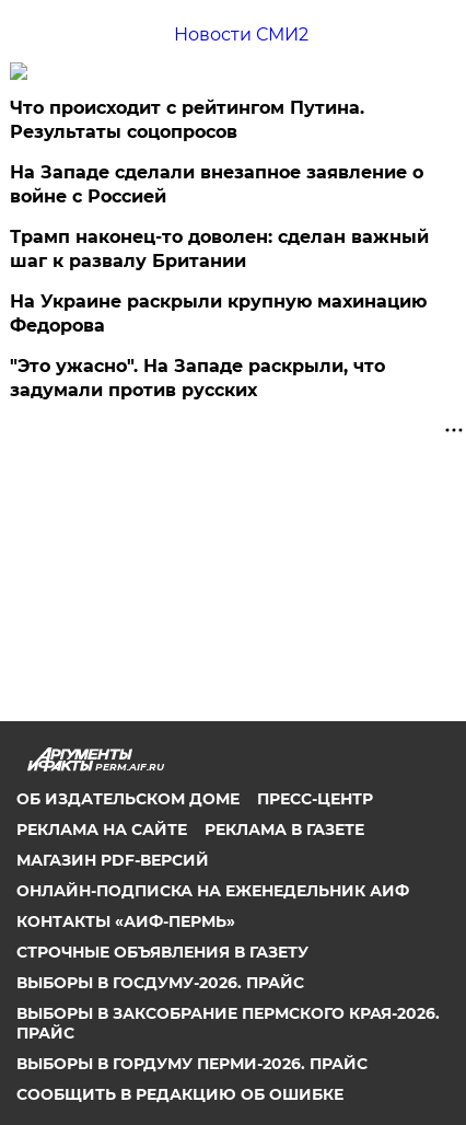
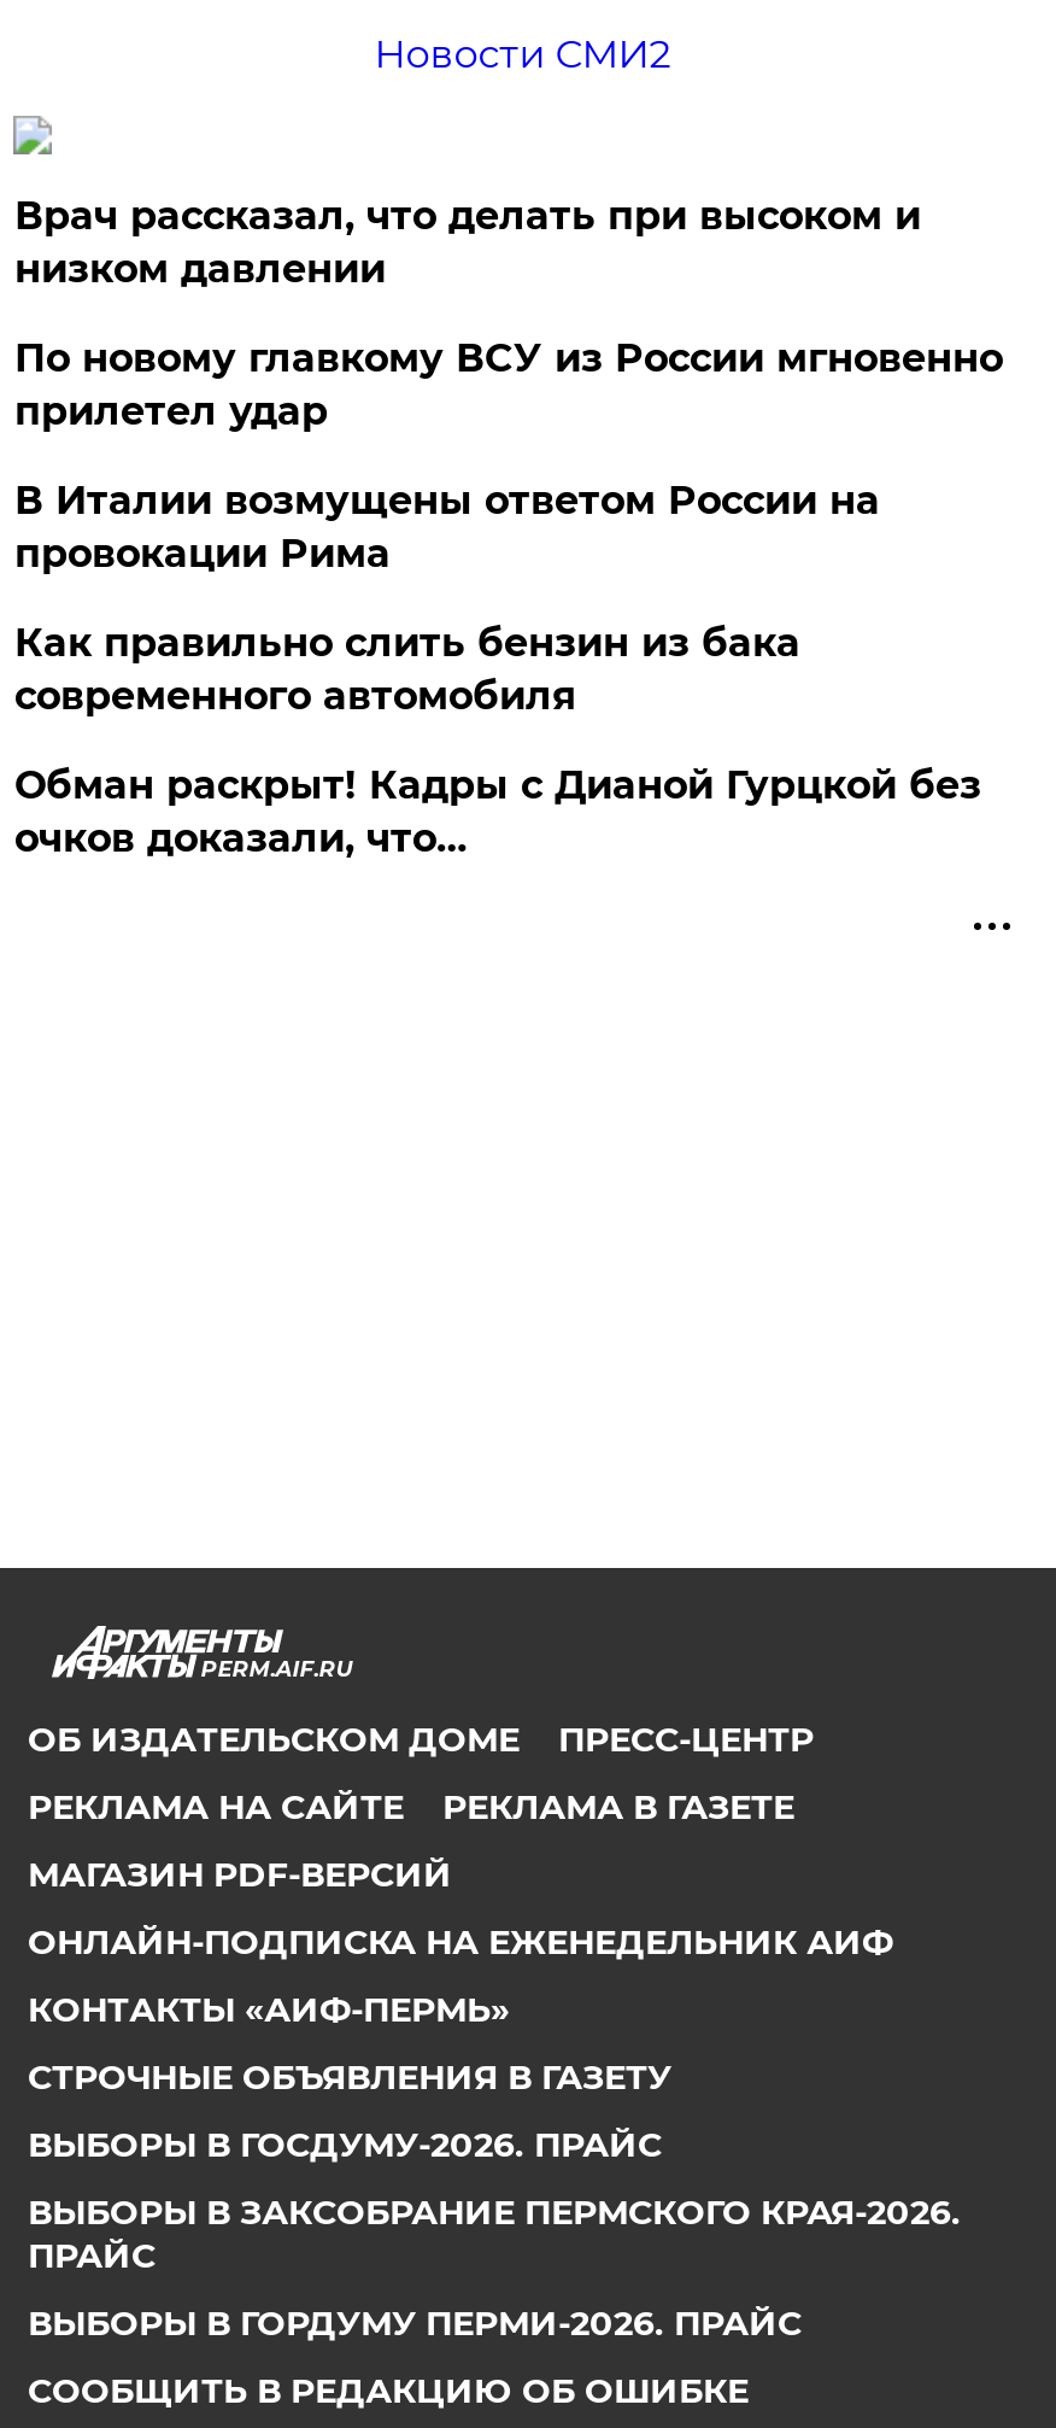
[10,97,365,142] Что происходит с рейтингом Путина. | Результаты соцопросов -> [14,192,921,291] Врач рассказал, что делать при высоком и | низком давлении
[10,162,424,207] На Западе сделали внезапное заявление о | войне с Россией -> [14,334,1003,433] По новому главкому ВСУ из России мгновенно | прилетел удар
[10,227,429,271] Трамп наконец-то доволен: сделан важный | шаг к развалу Британии -> [14,476,880,575] В Италии возмущены ответом России на | провокации Рима
[10,291,427,336] На Украине раскрыли крупную махинацию | Федорова -> [14,619,800,718] Как правильно слить бензин из бака | современного автомобиля
[10,356,385,401] "Это ужасно". На Западе раскрыли, что | задумали против русских -> [14,761,981,860] Обман раскрыт! Кадры с Дианой Гурцкой без | очков доказали, что…

